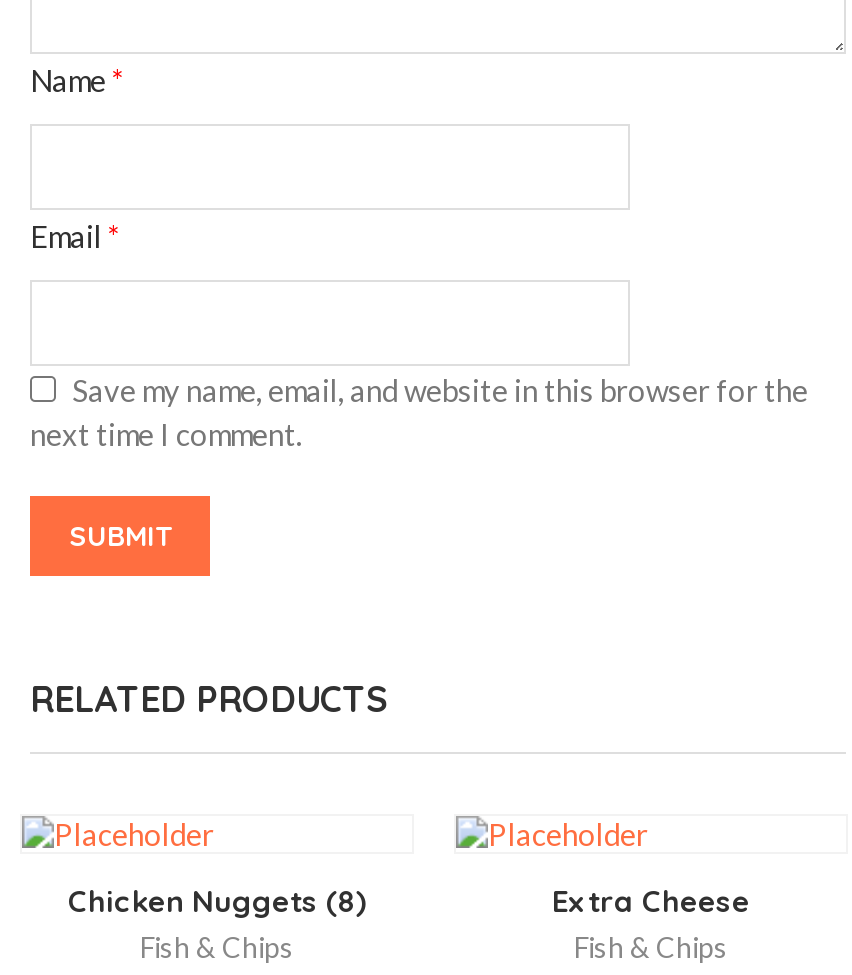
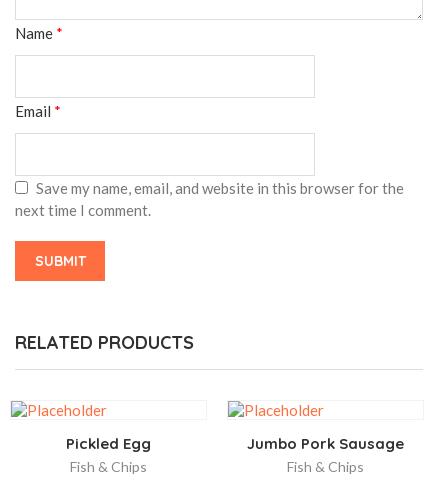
[68,883,366,921] Chicken Nuggets (8) -> [66,434,151,453] Pickled Egg
[552,883,750,921] Extra Cheese -> [247,434,404,453] Jumbo Pork Sausage

